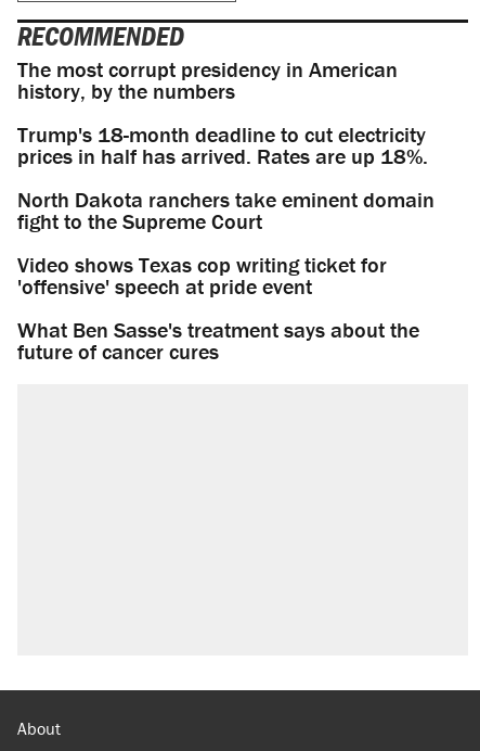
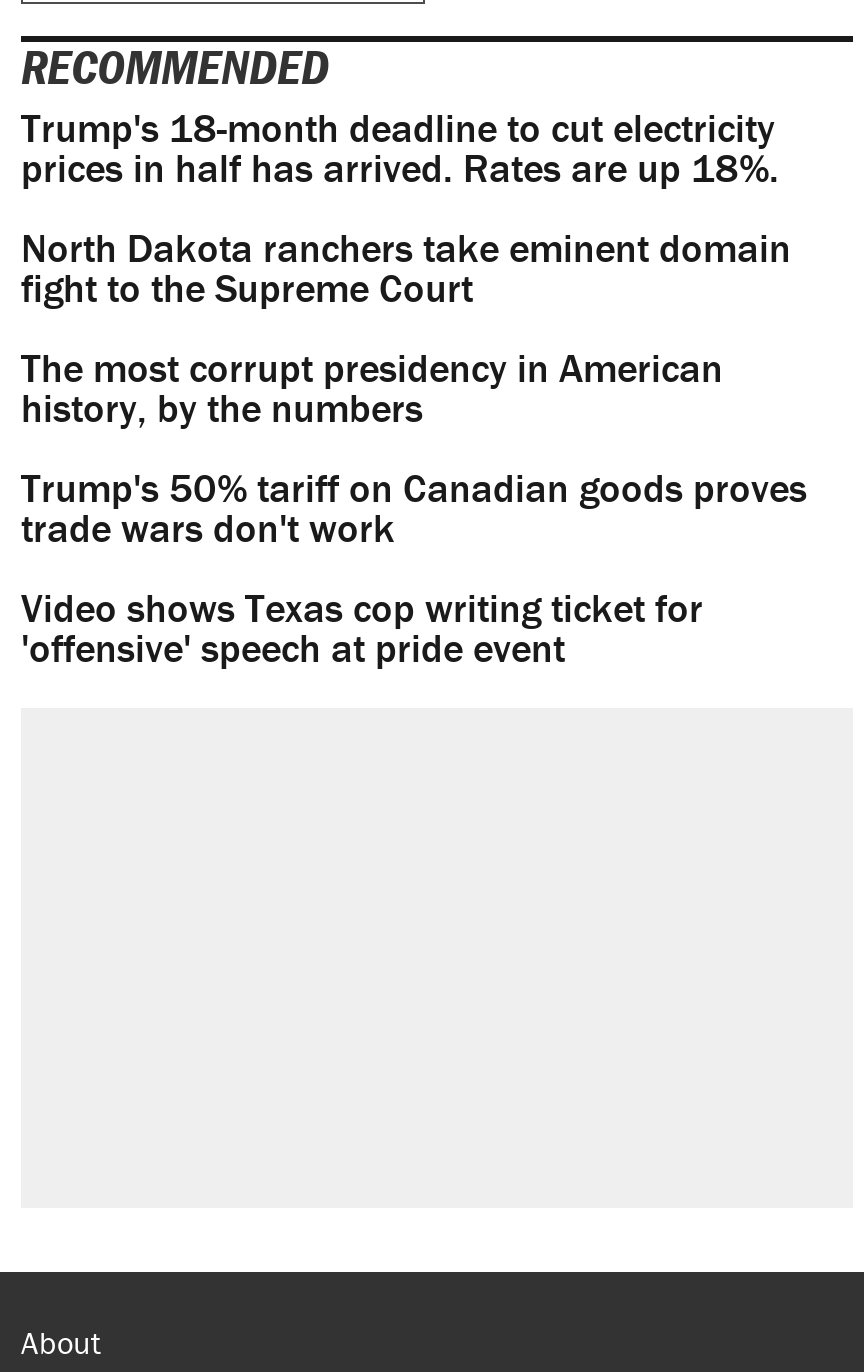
moved [17,55,398,104] -> [21,342,723,432]: The most corrupt presidency in American | history, by the numbers
moved [17,120,434,234] -> [21,102,791,312]: Trump's 18-month deadline to cut electricity | prices in half has arrived. Rates are up 18%. | North Dakota ranchers take eminent domain | fight to the Supreme Court
none -> [21,462,807,552] Trump's 50% tariff on Canadian goods proves | trade wars don't work
moved [17,251,387,299] -> [21,582,703,672]: Video shows Texas cop writing ticket for | 'offensive' speech at pride event
[17,316,419,365] What Ben Sasse's treatment says about the | future of cancer cures -> none

